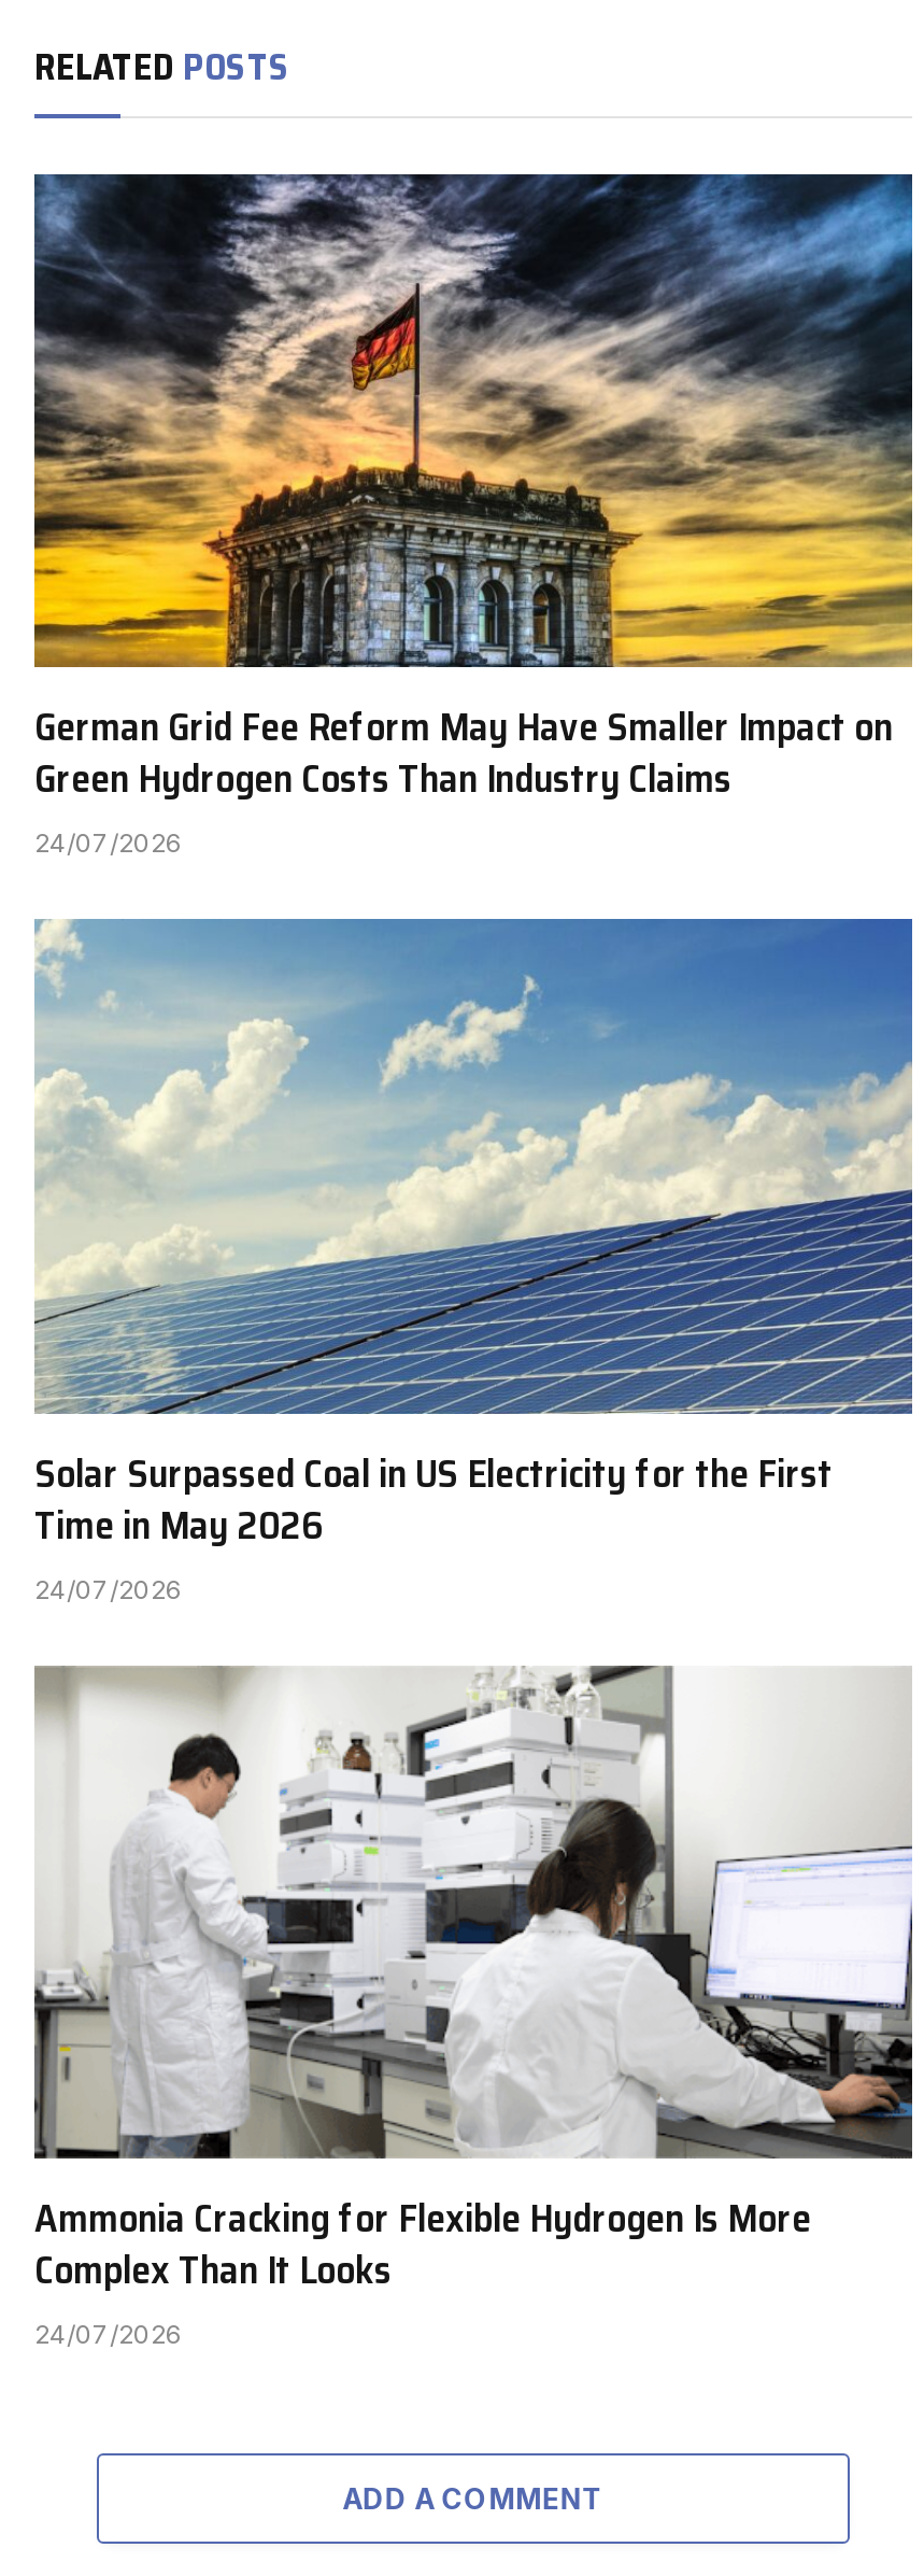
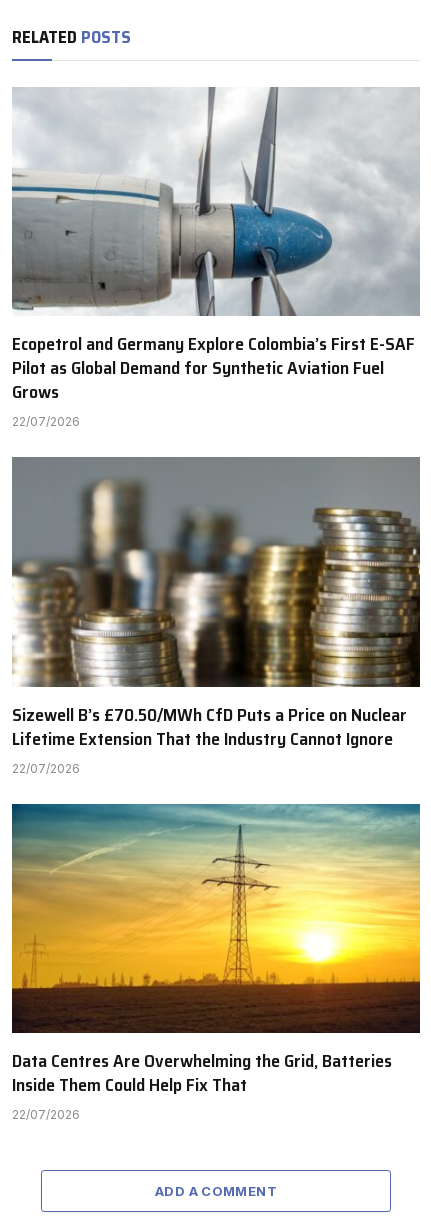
[32,172,914,859] [image] | German Grid Fee Reform May Have Smaller Impact on | Green Hydrogen Costs Than Industry Claims | 24/07/2026 -> [11,87,420,429] [image] | Ecopetrol and Germany Explore Colombia’s First E-SAF | Pilot as Global Demand for Synthetic Aviation Fuel | Grows | 22/07/2026
[34,919,914,1604] [image] | Solar Surpassed Coal in US Electricity for the First | Time in May 2026 | 24/07/2026 -> [12,457,421,775] [image] | Sizewell B’s £70.50/MWh CfD Puts a Price on Nuclear | Lifetime Extension That the Industry Cannot Ignore | 22/07/2026
[32,1664,914,2350] [image] | Ammonia Cracking for Flexible Hydrogen Is More | Complex Than It Looks | 24/07/2026 -> [11,803,421,1122] [image] | Data Centres Are Overwhelming the Grid, Batteries | Inside Them Could Help Fix That | 22/07/2026

